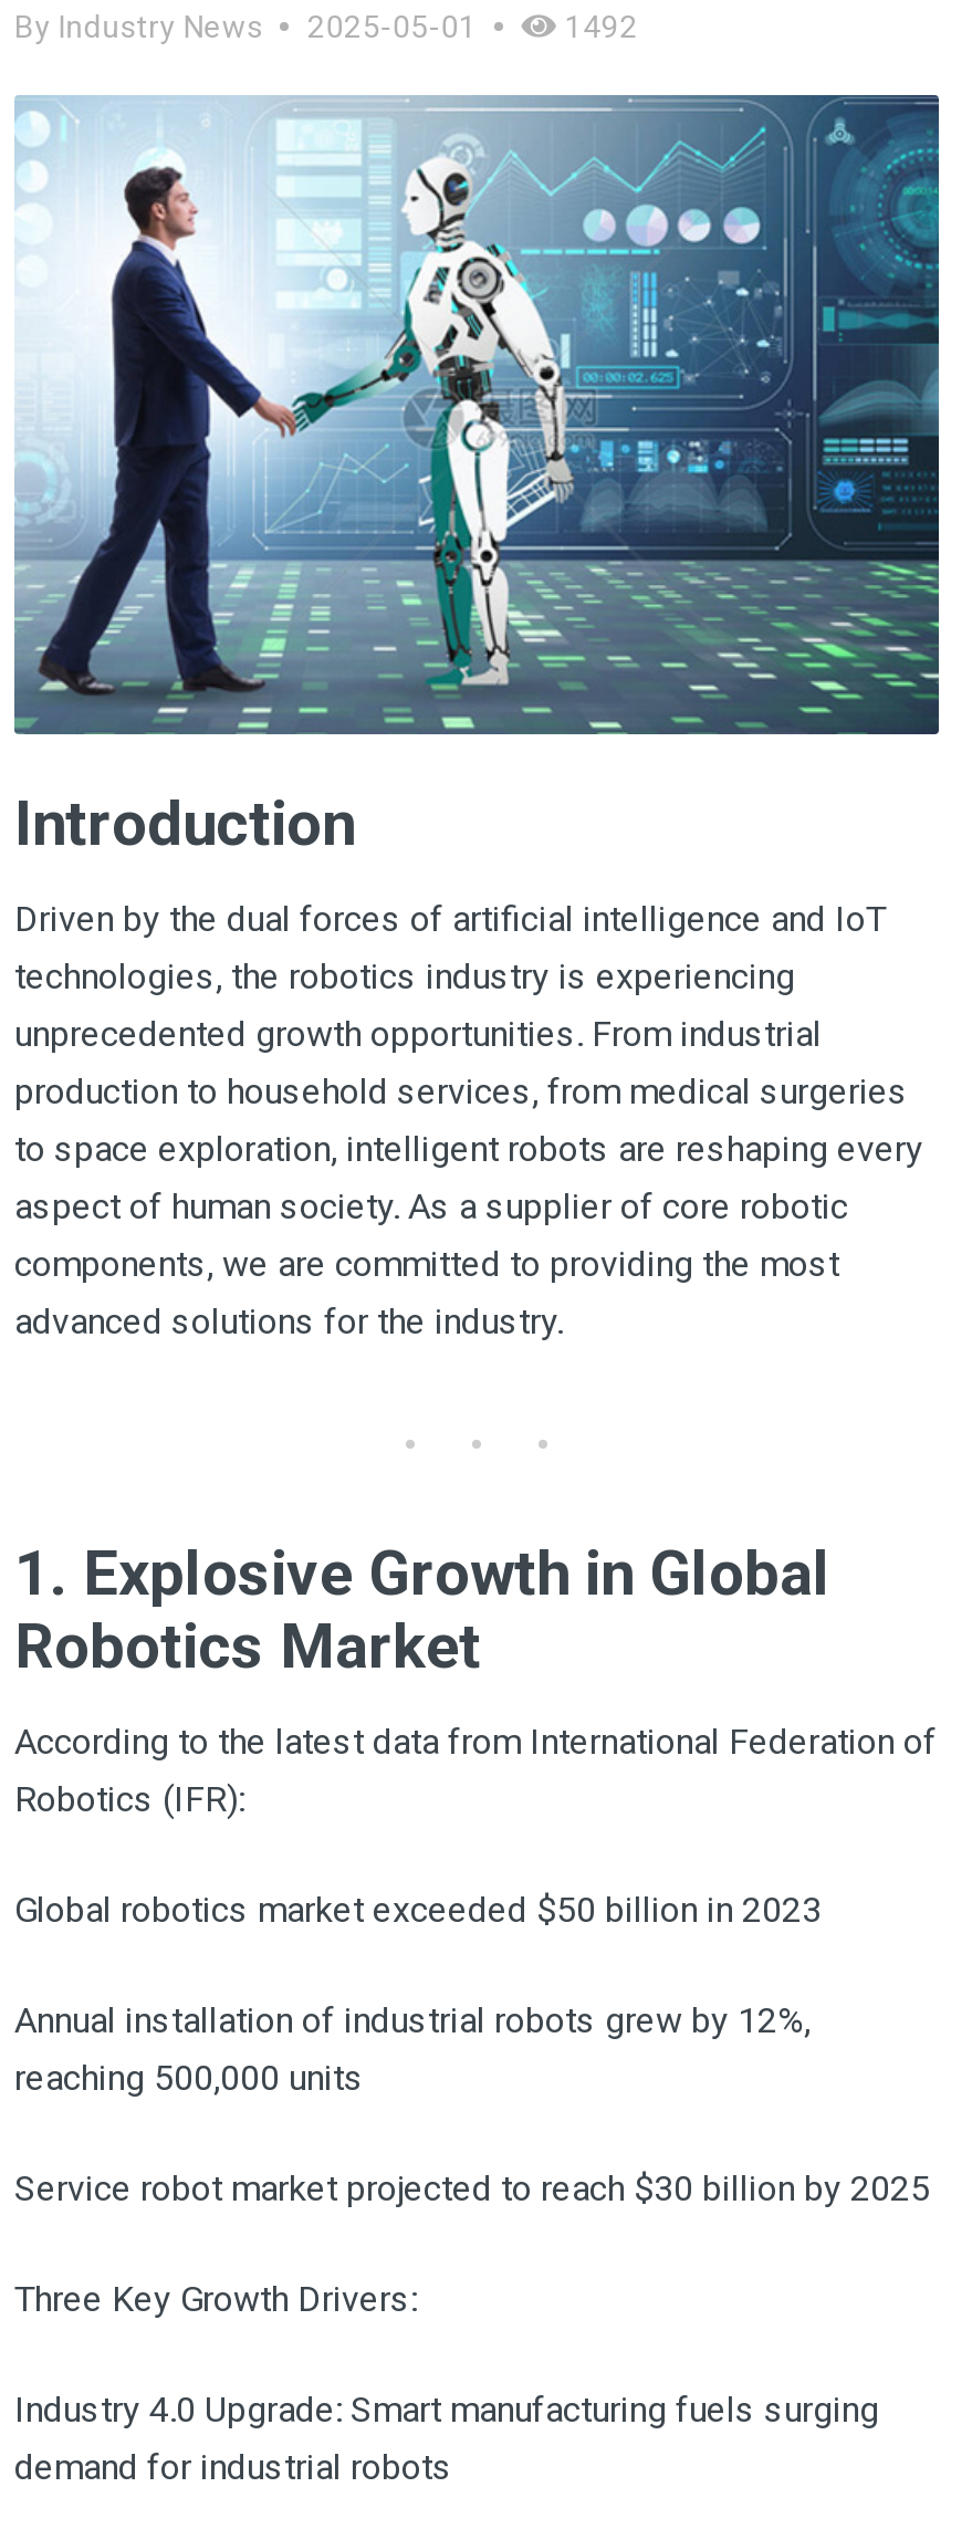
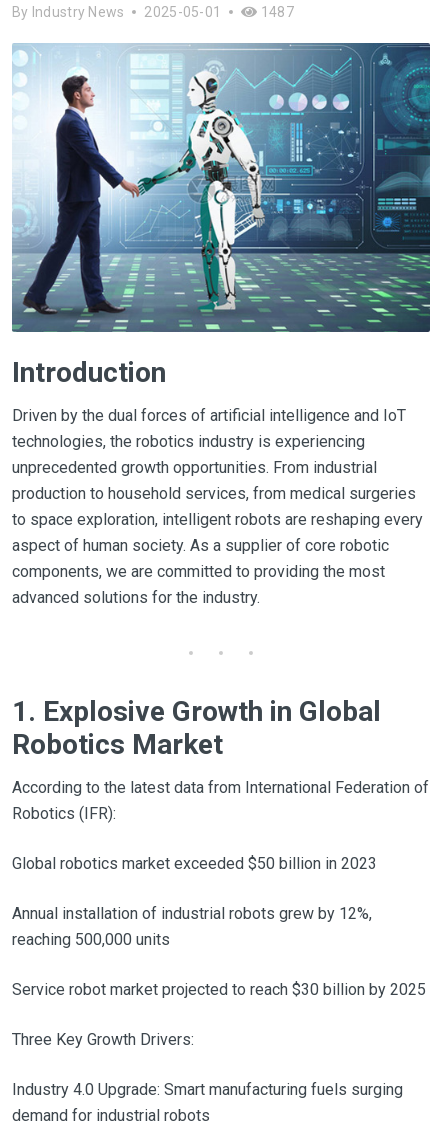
[558,9,638,44] 1492 -> [258,4,294,20] 1487

